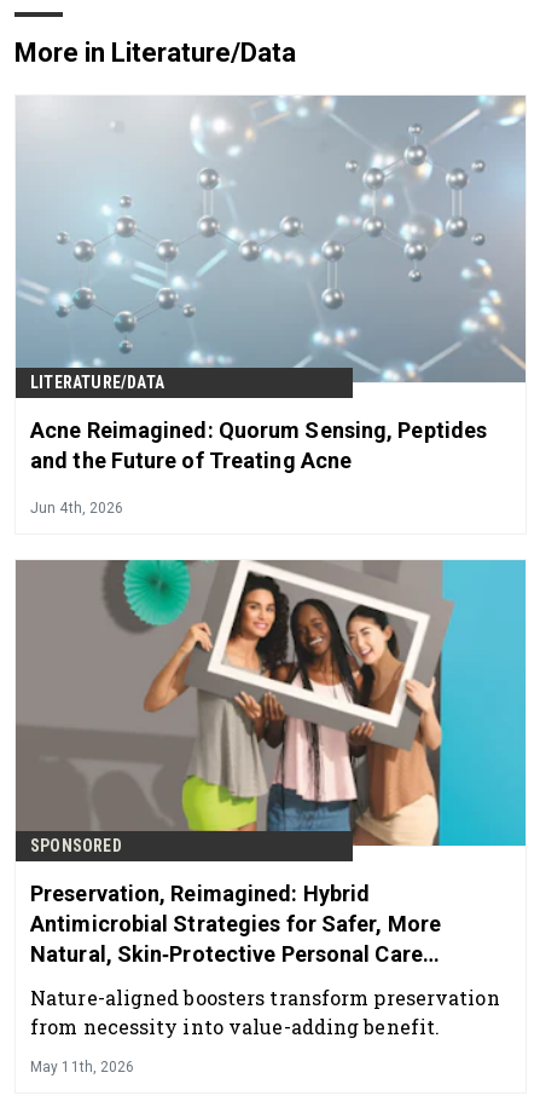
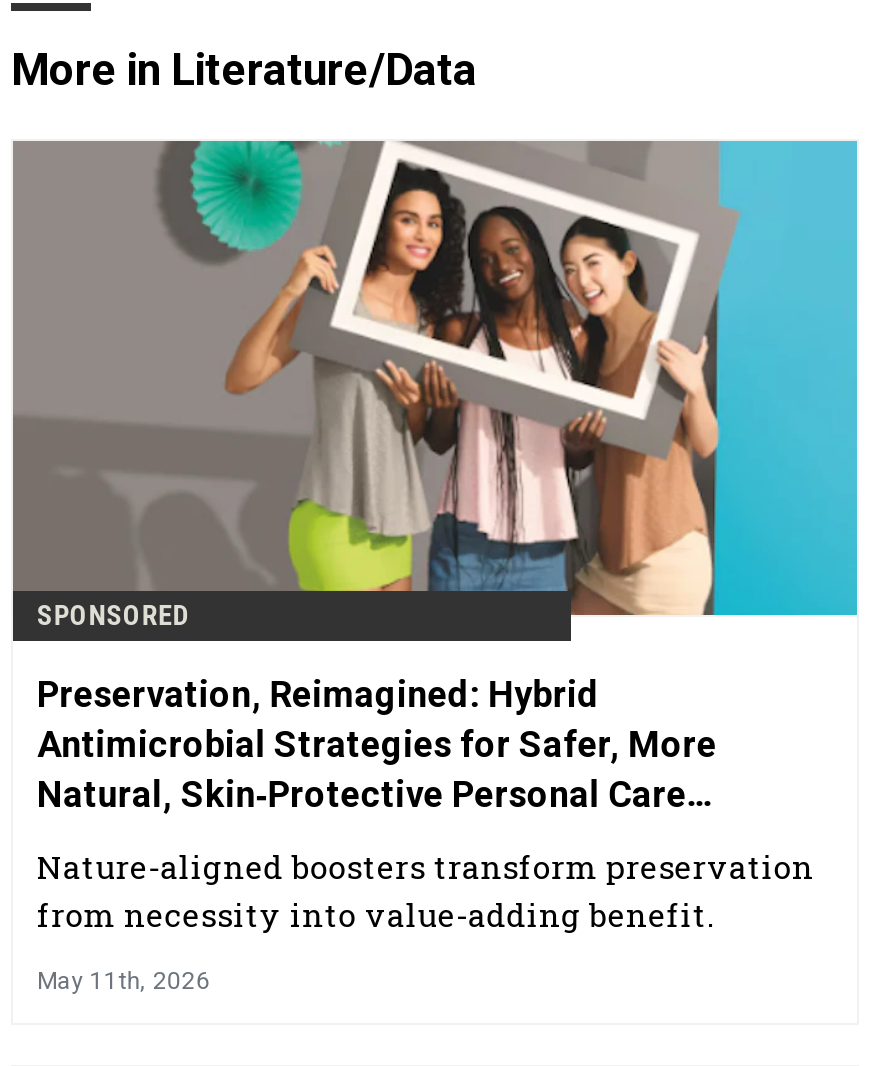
[16,96,527,516] [image] | LITERATURE/DATA | Acne Reimagined: Quorum Sensing, Peptides | and the Future of Treating Acne | Jun 4th, 2026 -> none

